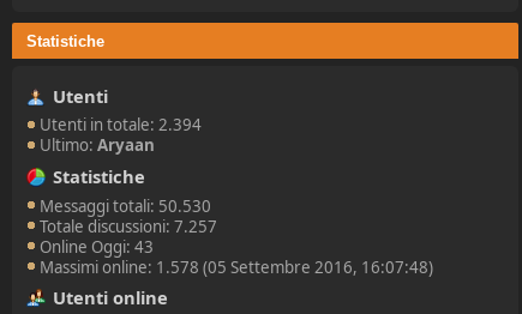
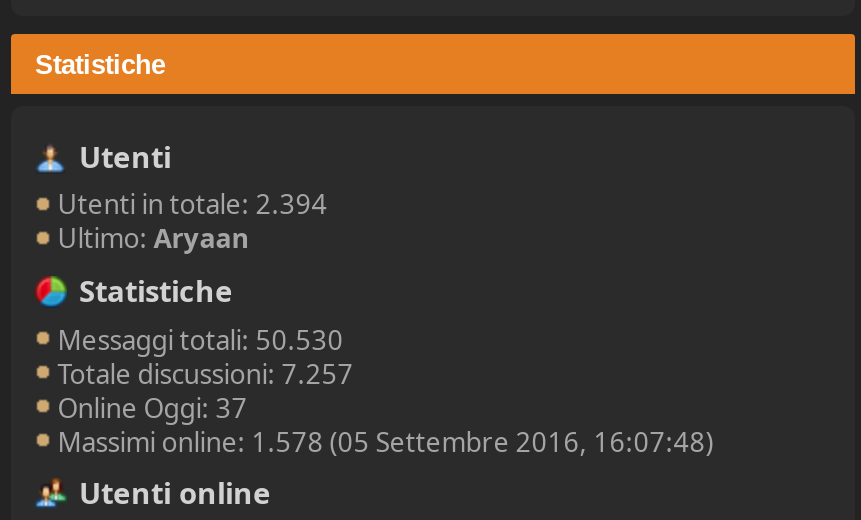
[40,236,154,257] Online Oggi: 43 -> [58,389,248,425] Online Oggi: 37

